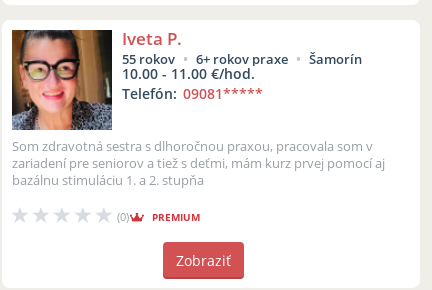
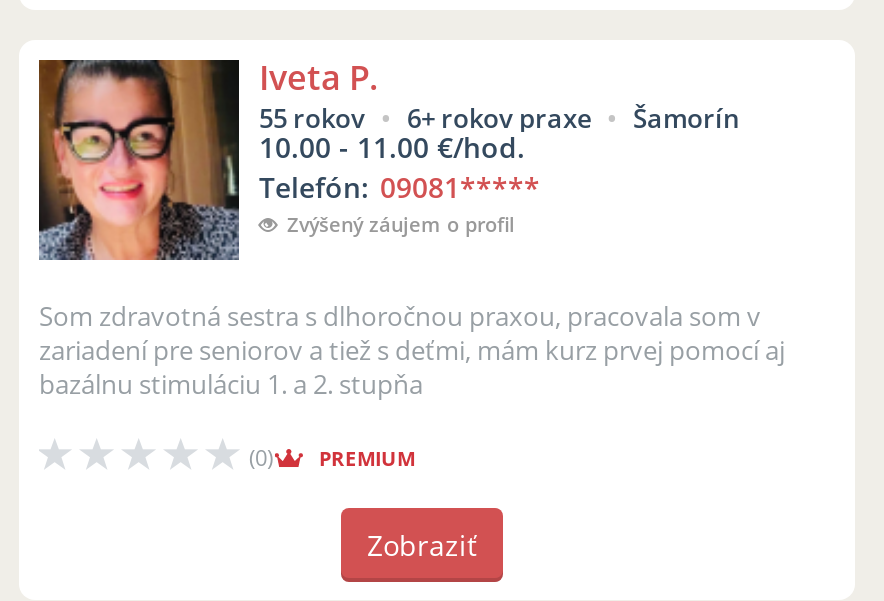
none -> [287,210,515,238] Zvýšený záujem o profil

